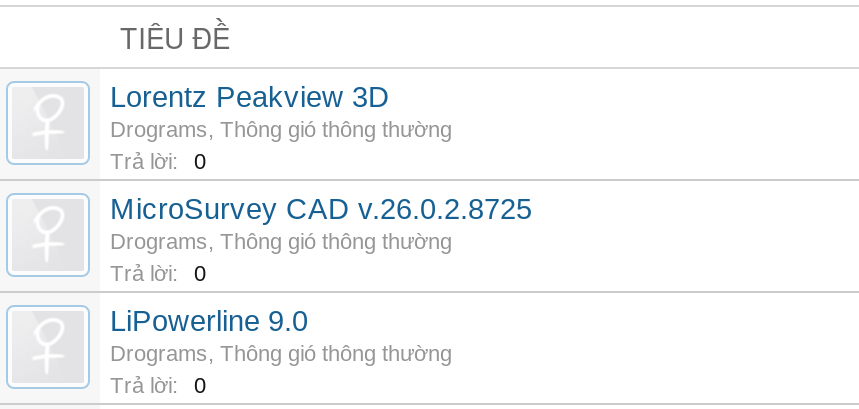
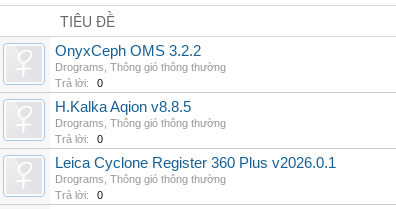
[110,81,390,113] Lorentz Peakview 3D -> [55,43,201,59] OnyxCeph OMS 3.2.2
[110,193,532,225] MicroSurvey CAD v.26.0.2.8725 -> [55,99,191,115] H.Kalka Aqion v8.8.5
[110,305,308,337] LiPowerline 9.0 -> [55,155,336,171] Leica Cyclone Register 360 Plus v2026.0.1

